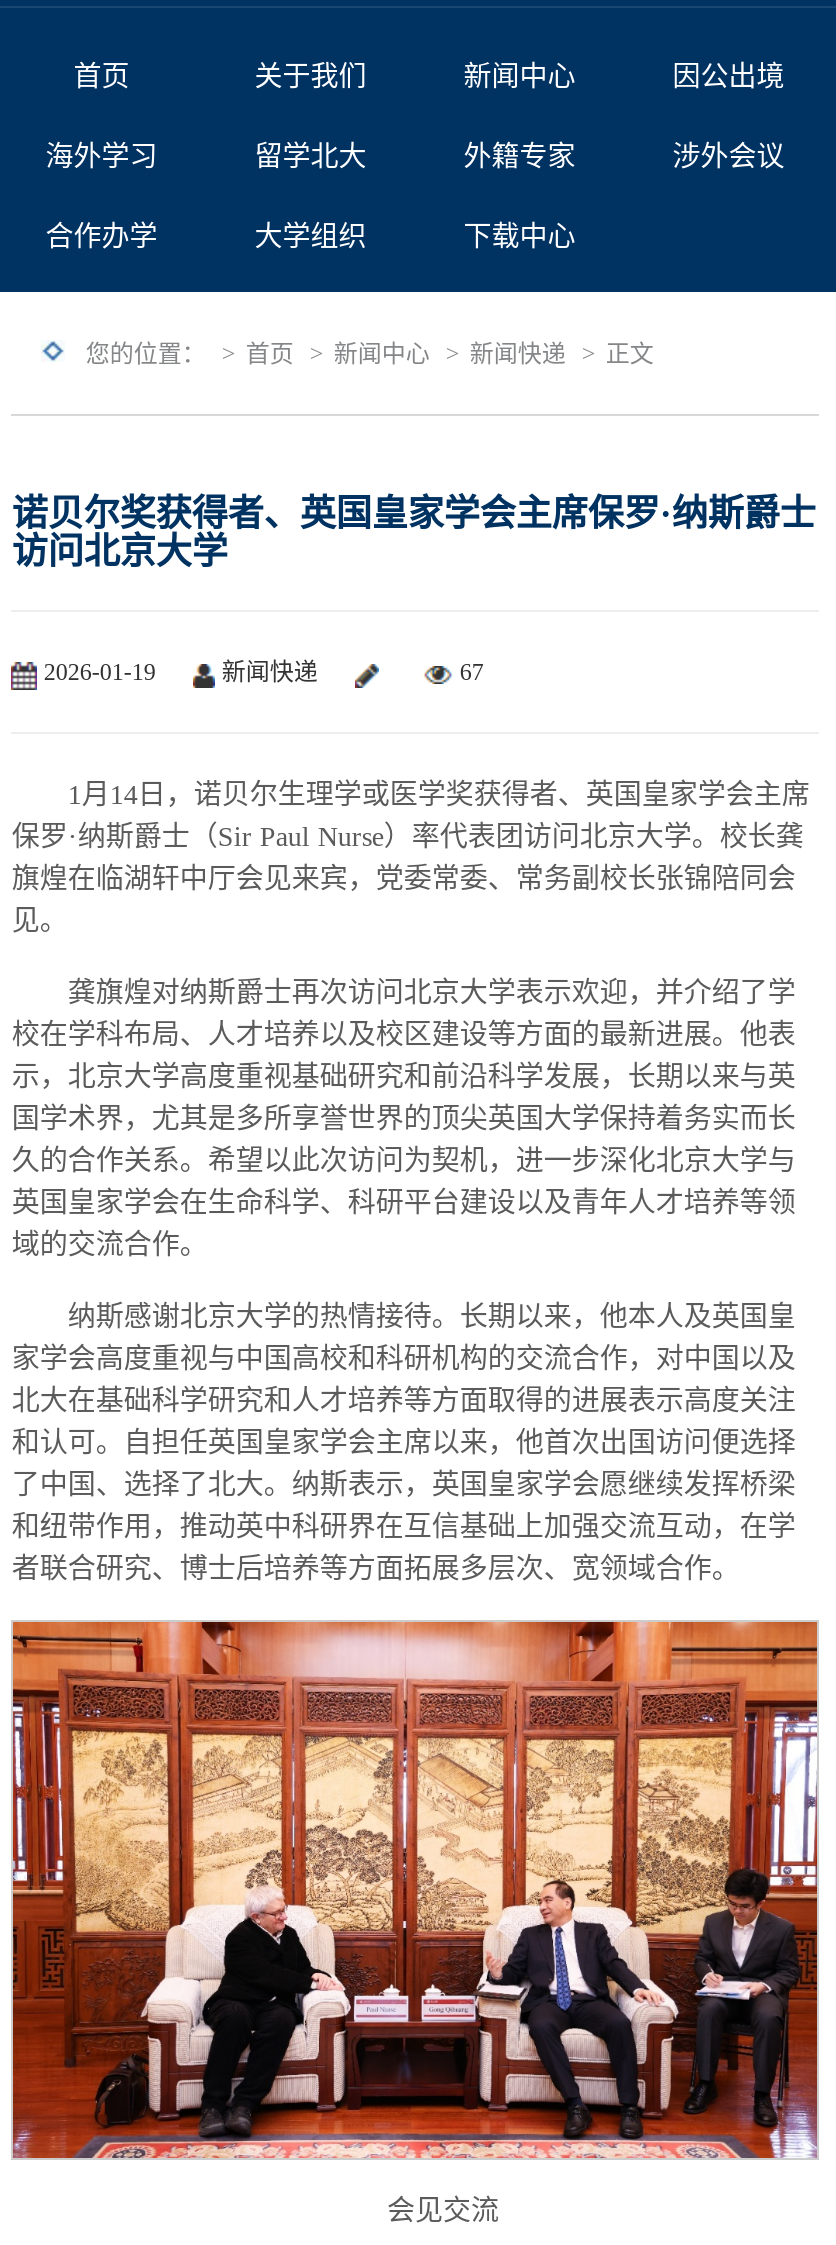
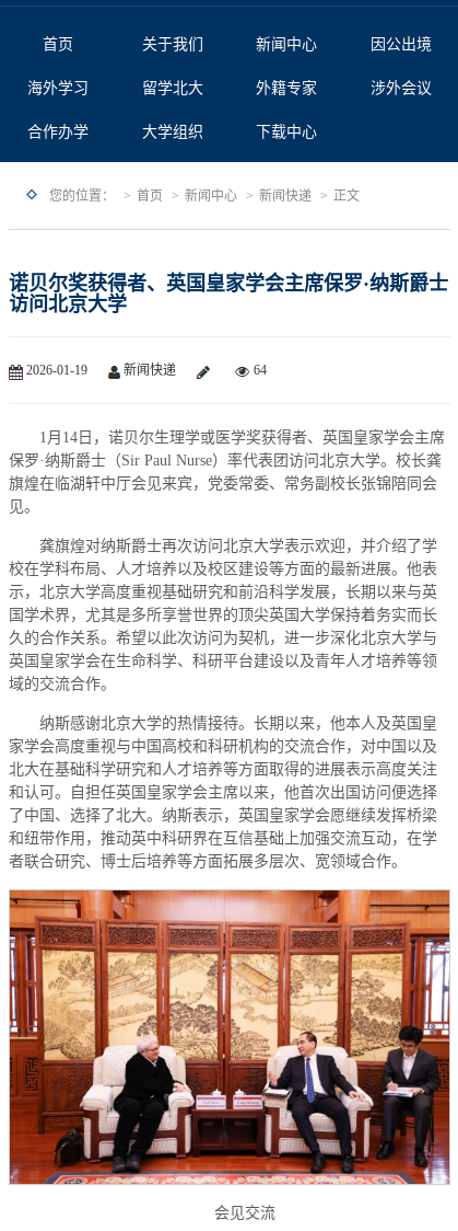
[460,659,484,687] 67 -> [254,363,267,378] 64

